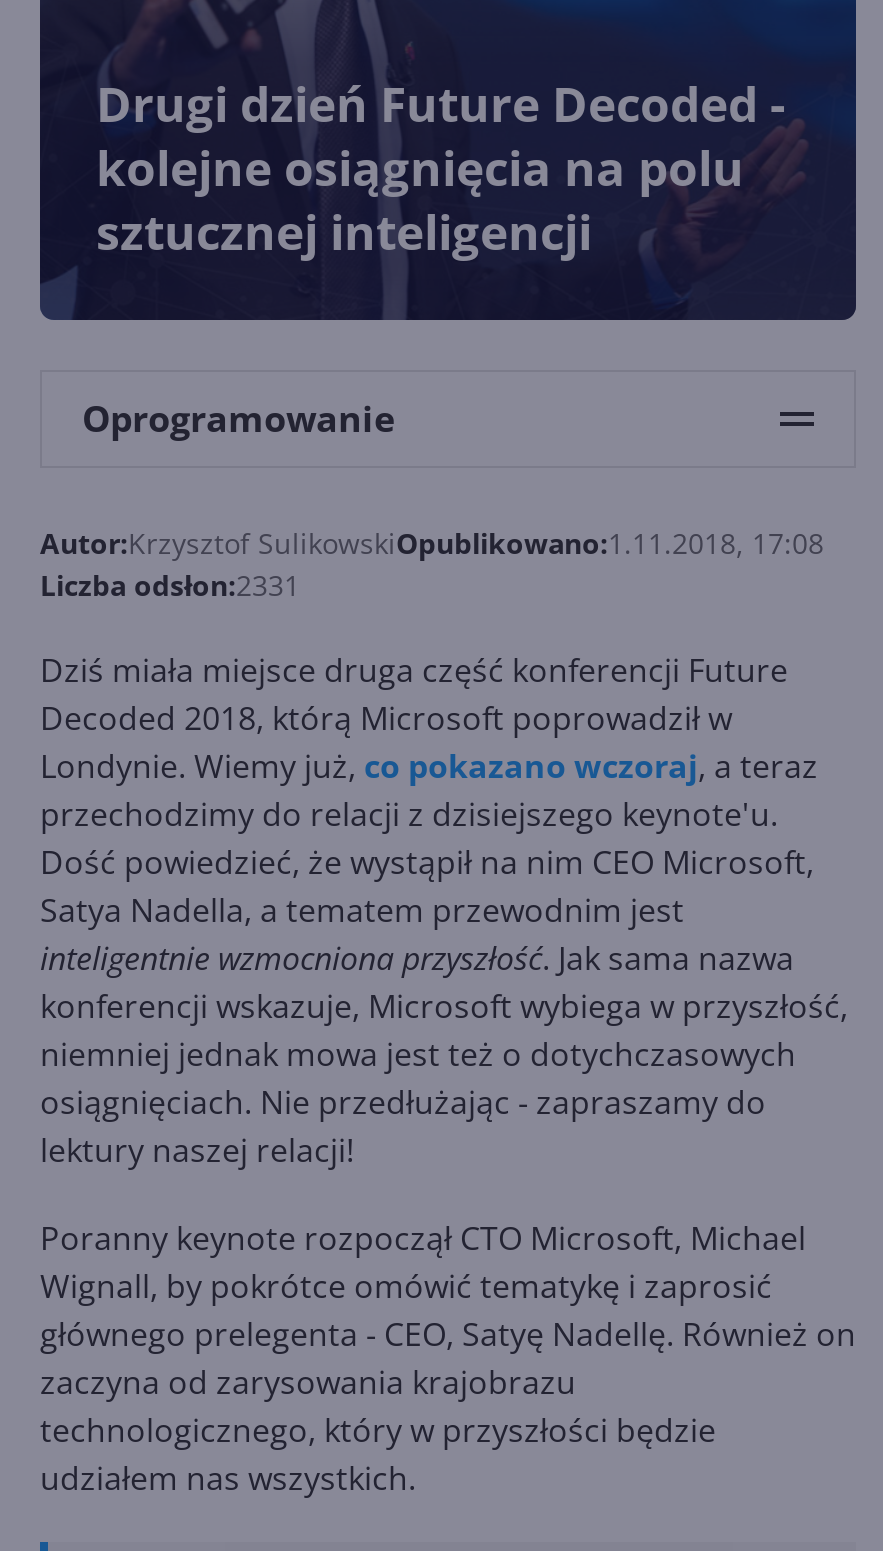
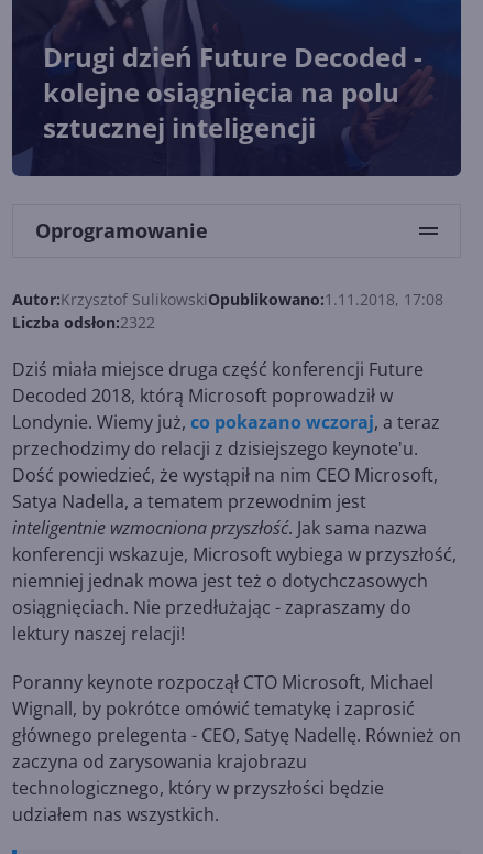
[40,566,300,604] Liczba odsłon:2331 -> [12,312,155,333] Liczba odsłon:2322

